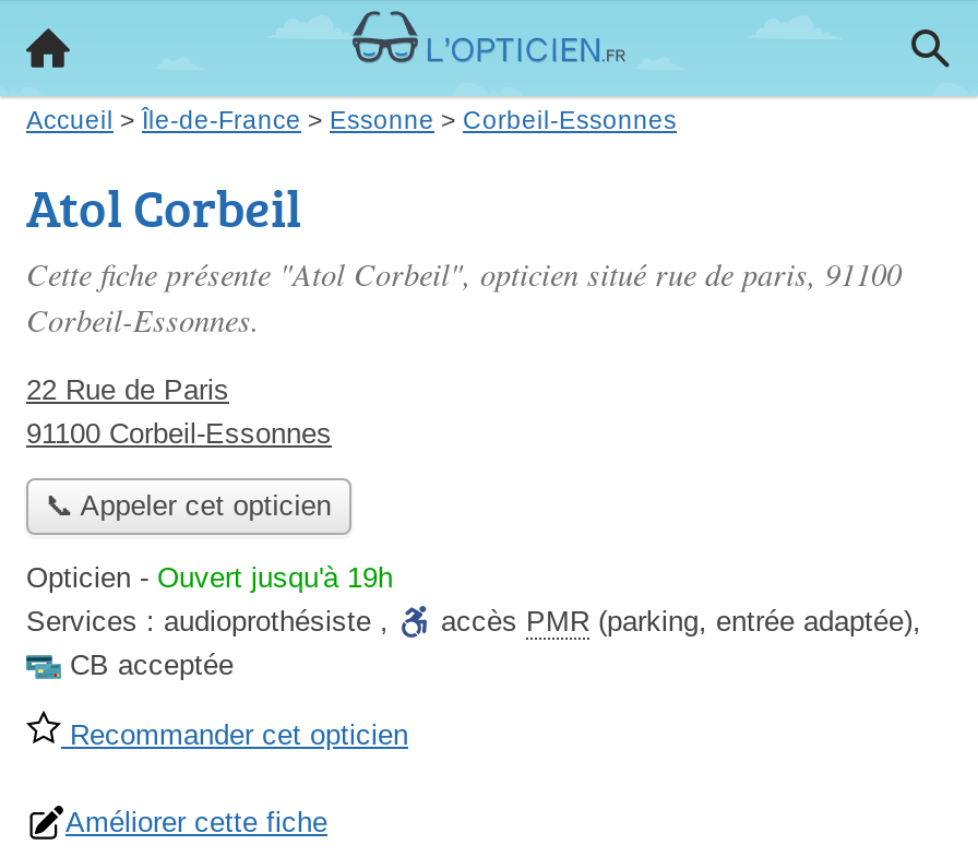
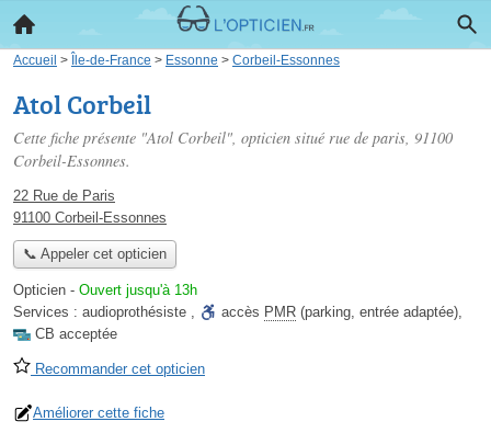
[26,562,393,595] Opticien - Ouvert jusqu'à 19h -> [13,282,197,299] Opticien - Ouvert jusqu'à 13h

